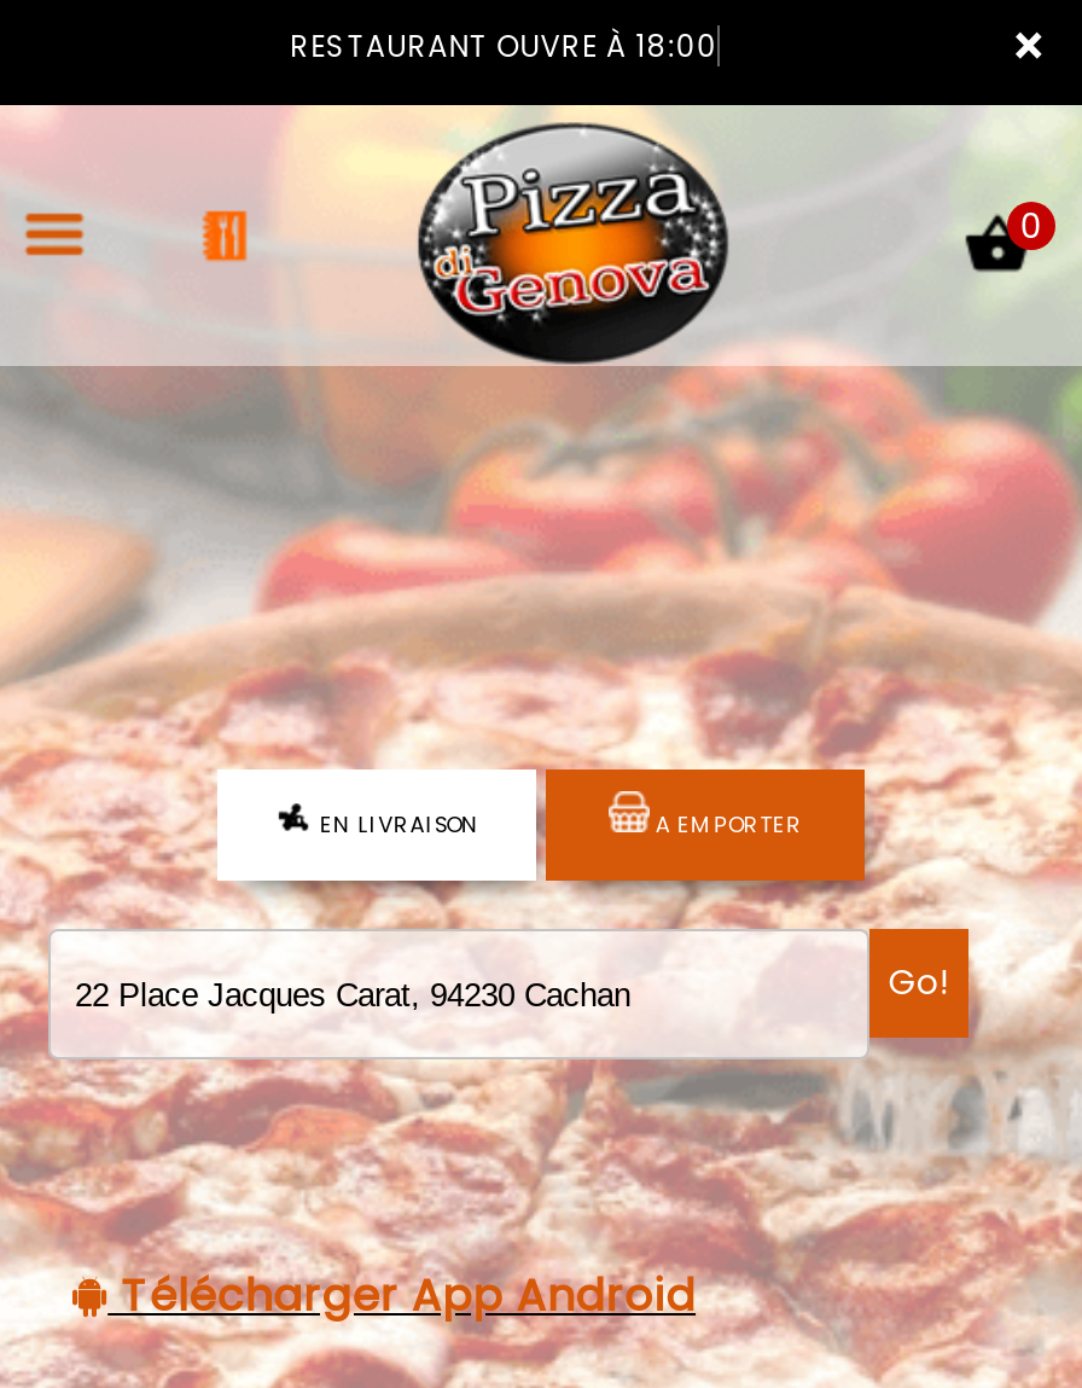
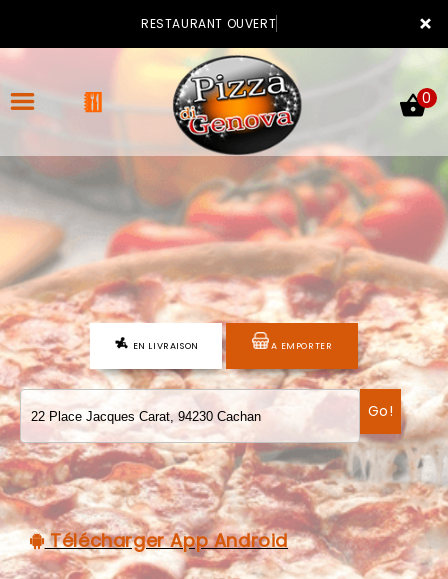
[290,25,718,66] RESTAURANT OUVRE À 18:00 -> [141,15,276,32] RESTAURANT OUVERT

